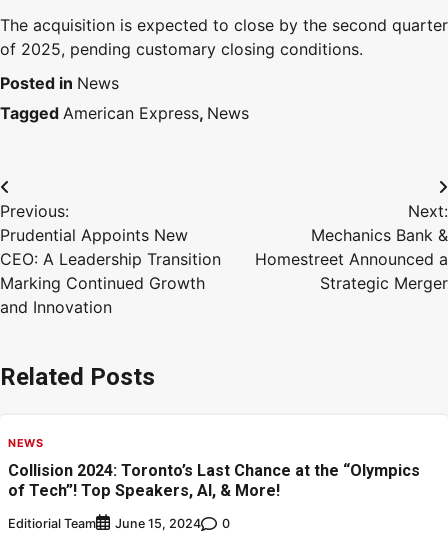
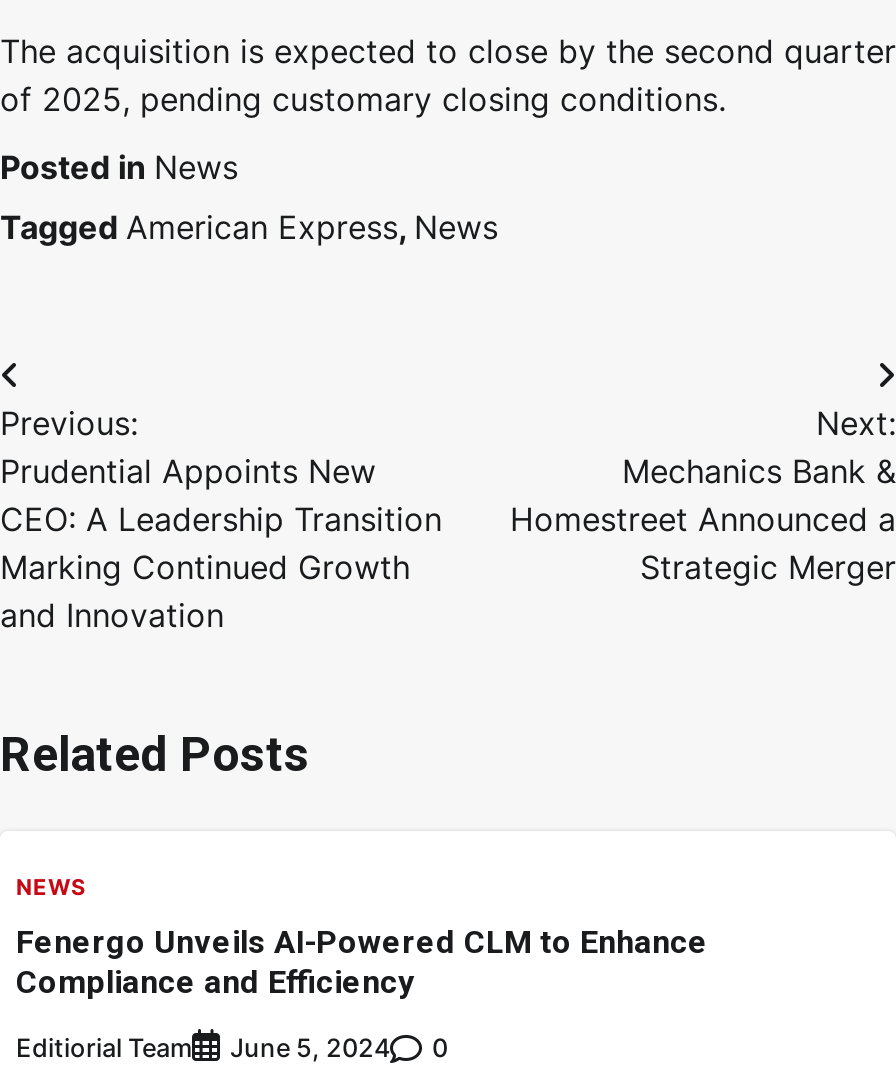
[8,461,420,500] Collision 2024: Toronto’s Last Chance at the “Olympics | of Tech”! Top Speakers, AI, & More! -> [16,923,708,1001] Fenergo Unveils AI-Powered CLM to Enhance | Compliance and Efficiency
[8,516,230,531] Editiorial Team June 15, 2024 0 -> [16,1033,448,1064] Editiorial Team June 5, 2024 0

